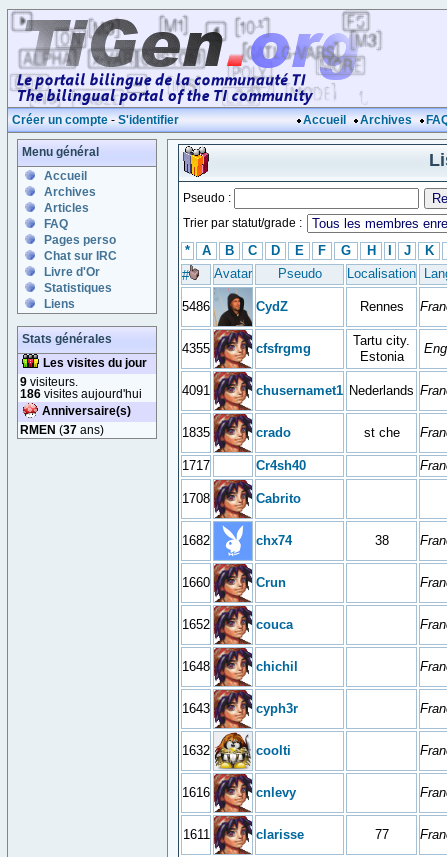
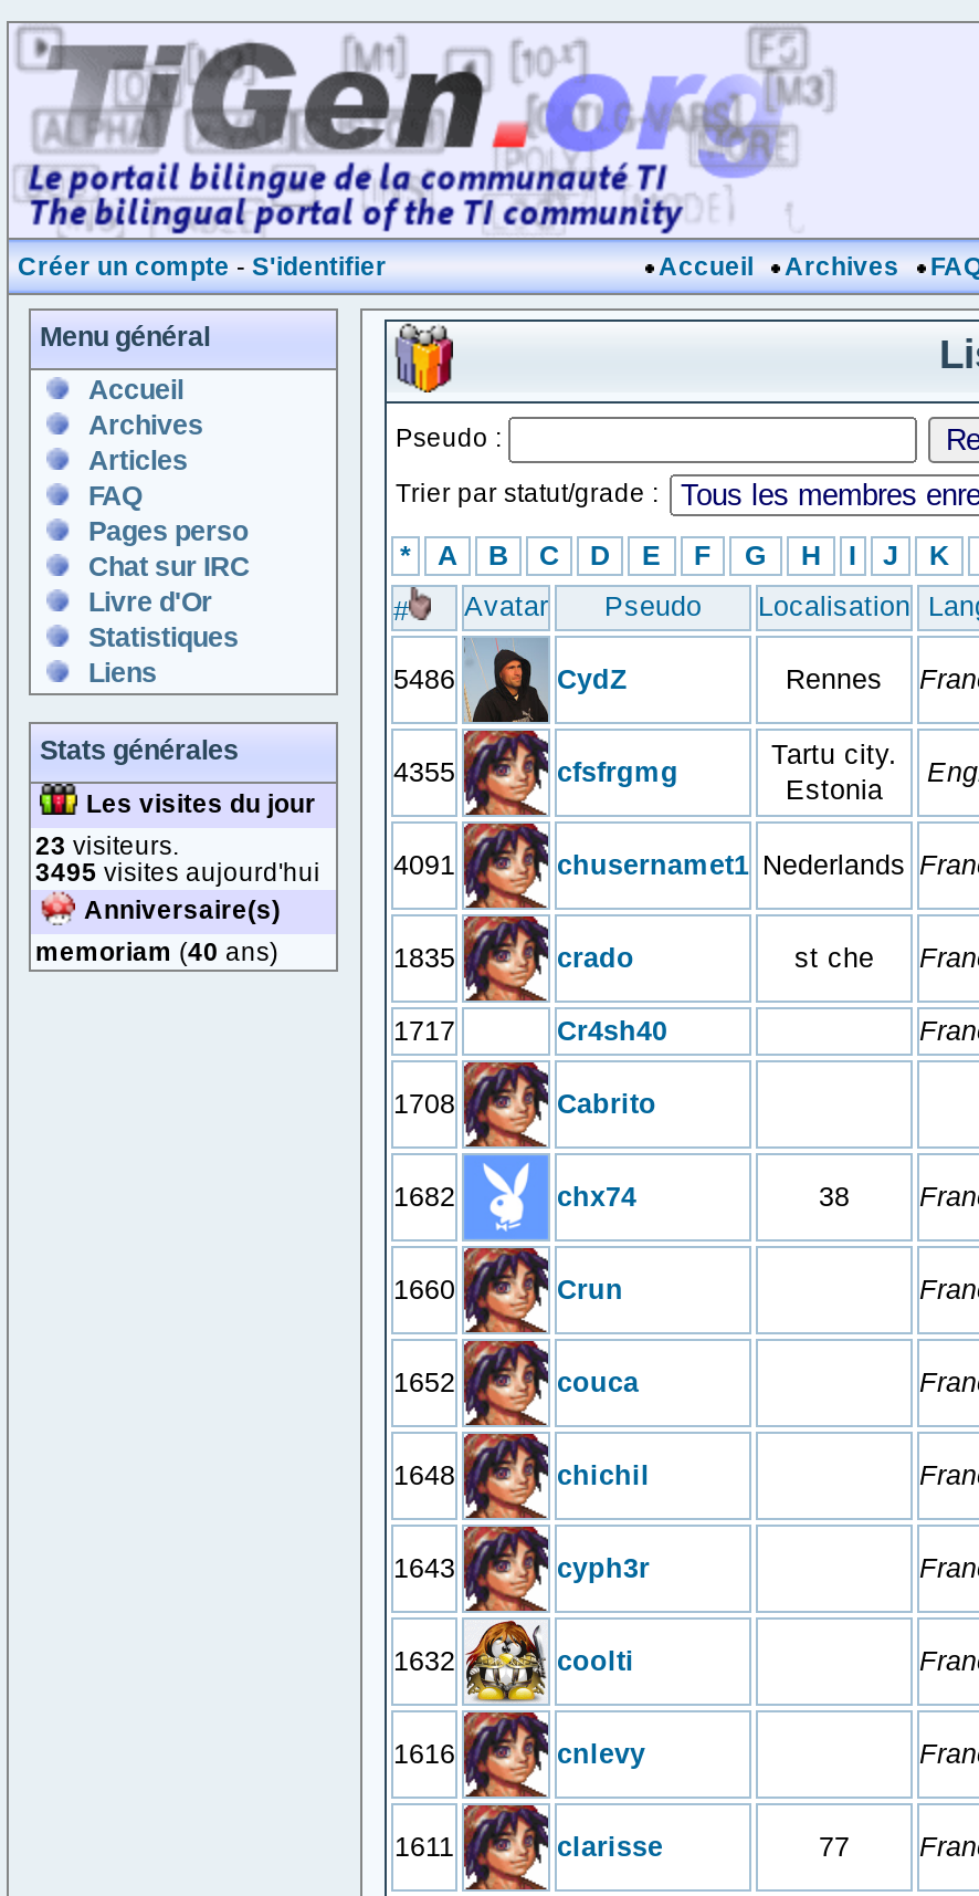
[20,375,78,388] 9 visiteurs. -> [35,830,179,859] 23 visiteurs.
[20,387,142,400] 186 visites aujourd'hui -> [35,857,320,886] 3495 visites aujourd'hui
[20,423,104,436] RMEN (37 ans) -> [35,936,278,965] memoriam (40 ans)

